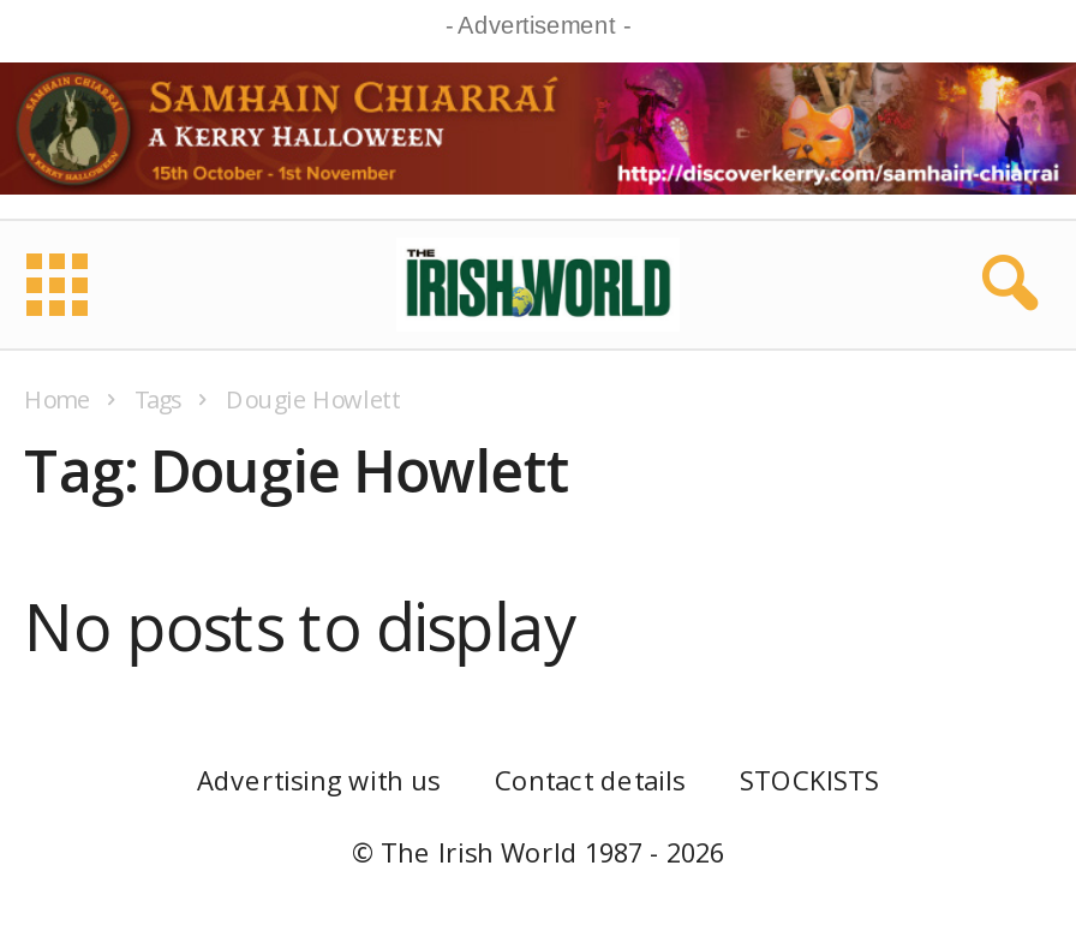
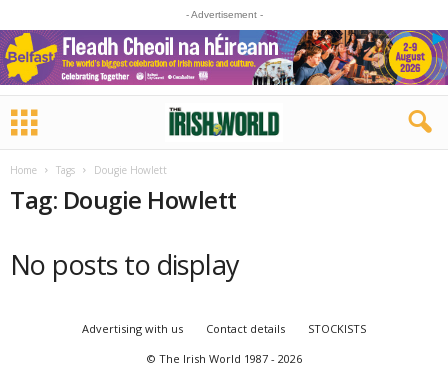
[7,60,1069,197] [image] -> [3,29,445,86] [image]

